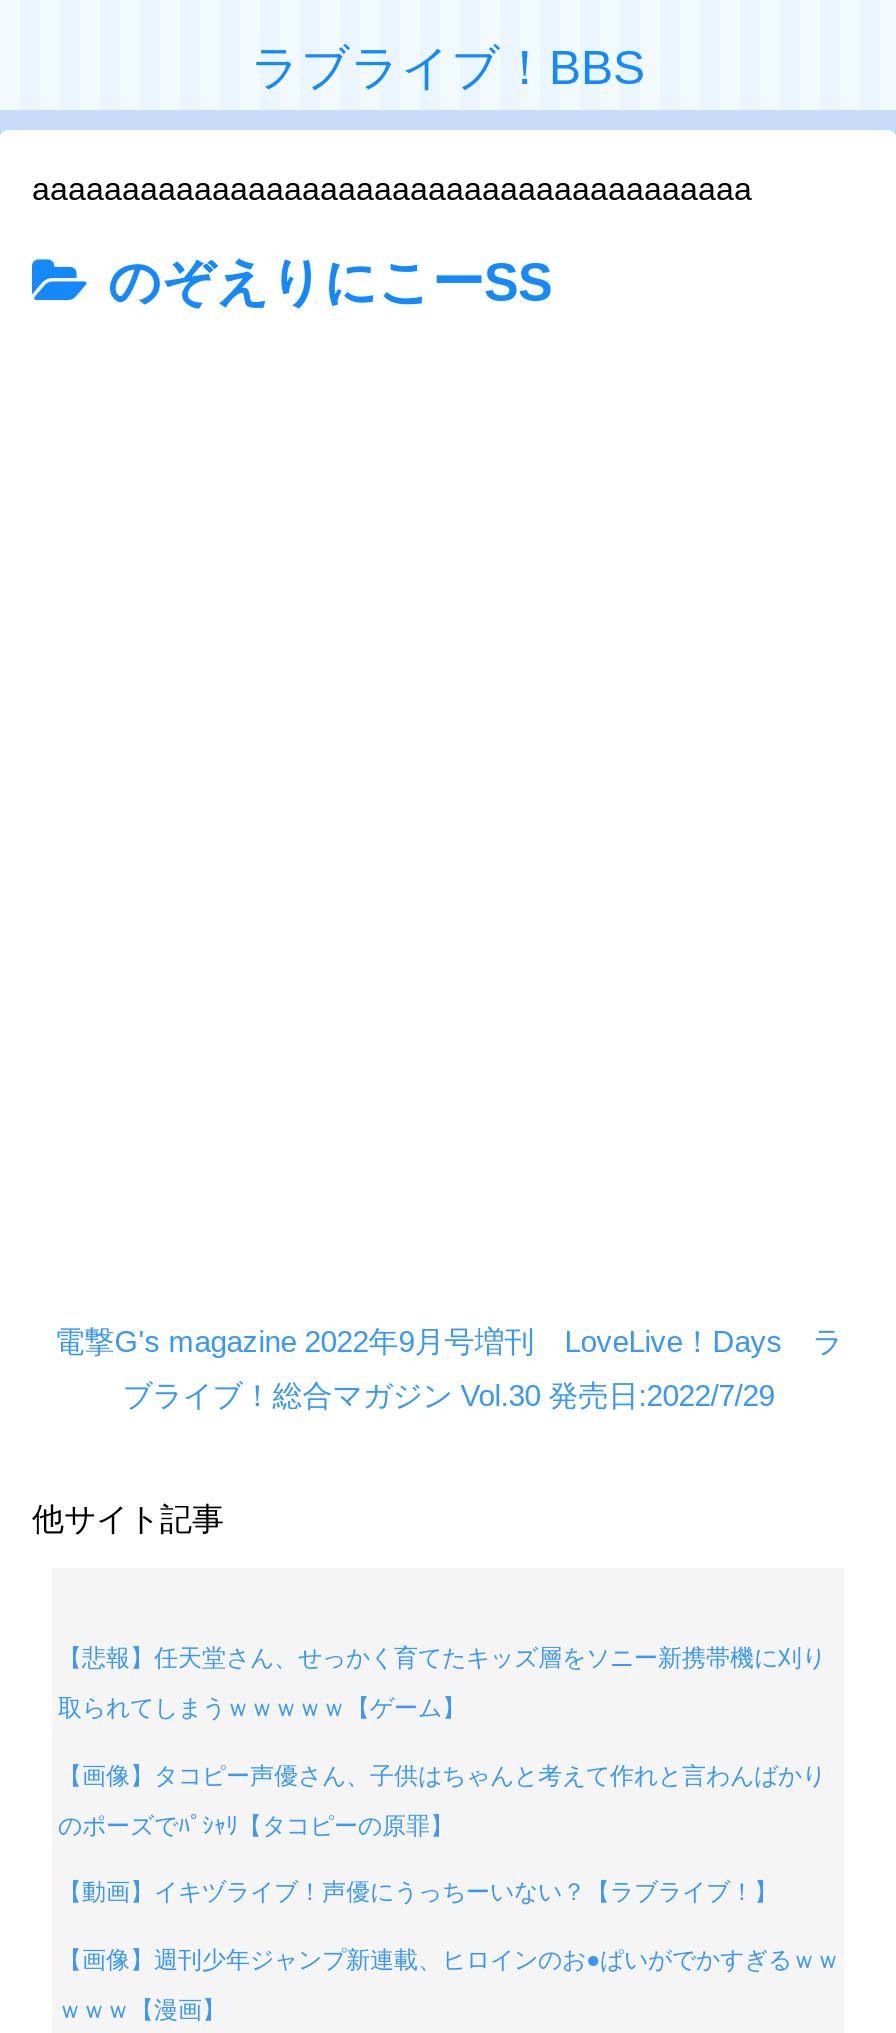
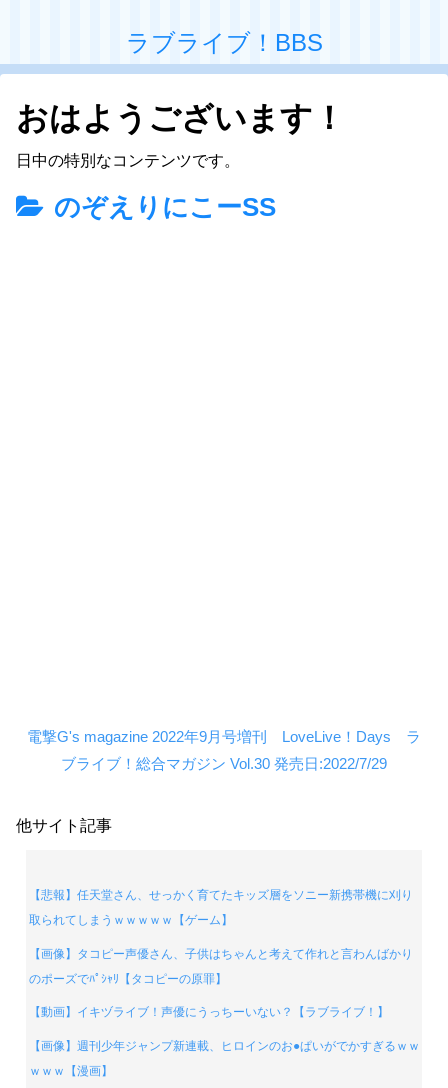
[32,172,752,206] aaaaaaaaaaaaaaaaaaaaaaaaaaaaaaaaaaaaaaaa -> [16,100,345,169] おはようございます！ | 日中の特別なコンテンツです。

